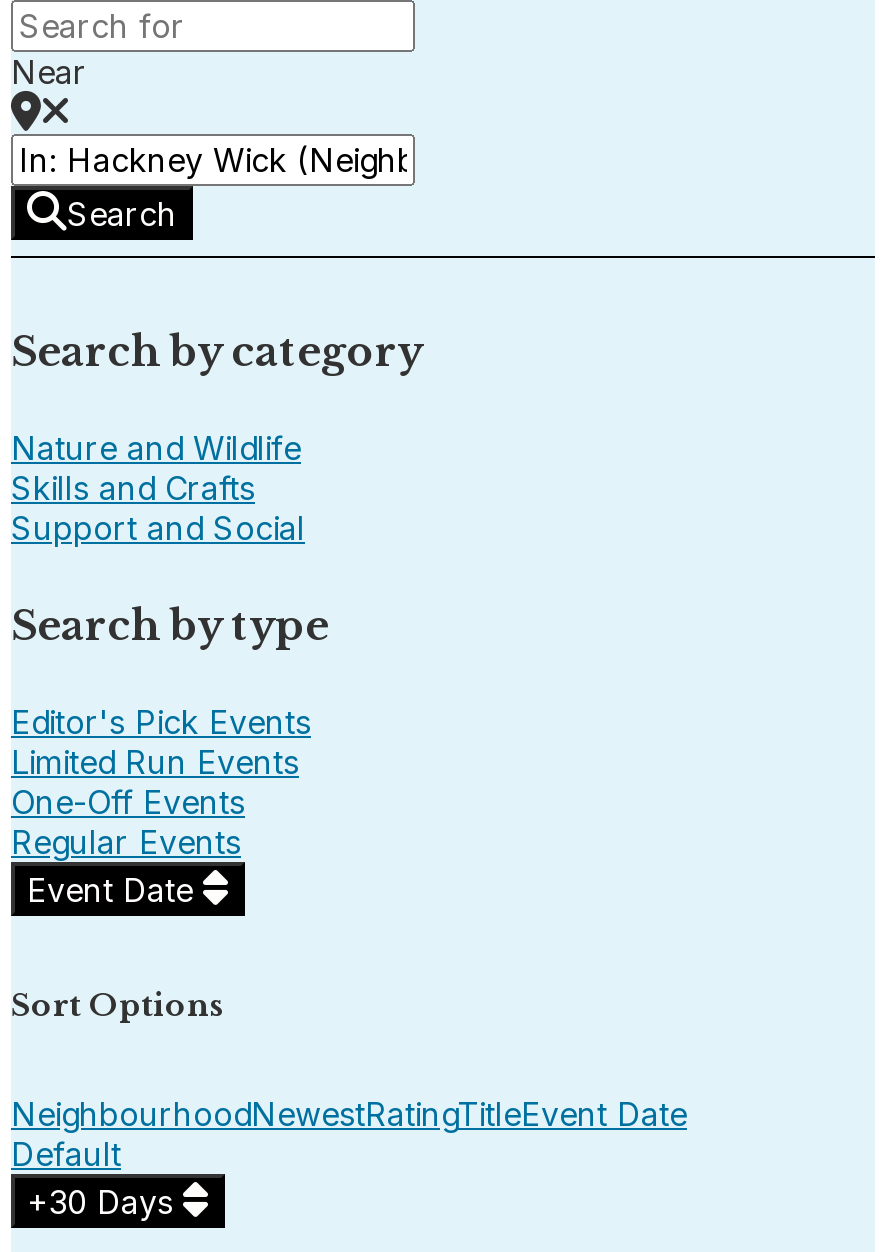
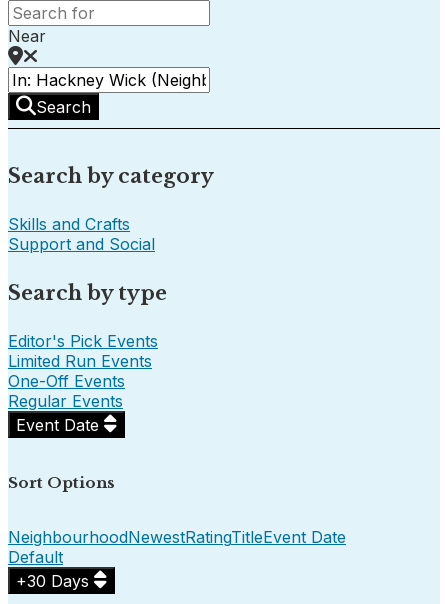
[11,429,301,469] Nature and Wildlife -> none

